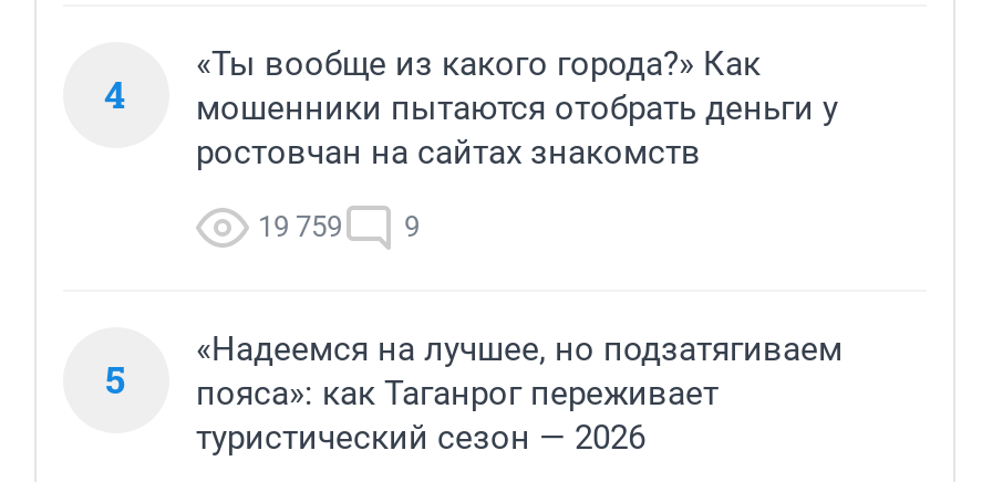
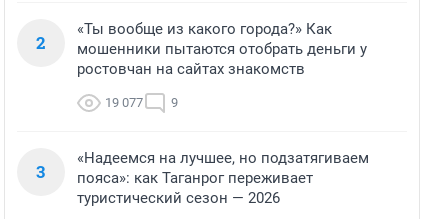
[104,69,838,129] 4 мошенники пытаются отобрать деньги у -> [36,31,367,58] 2 мошенники пытаются отобрать деньги у
[258,210,420,244] 19 759 9 -> [105,95,178,110] 19 077 9
[105,354,719,414] 5 пояса»: как Таганрог переживает -> [36,160,313,187] 3 пояса»: как Таганрог переживает

